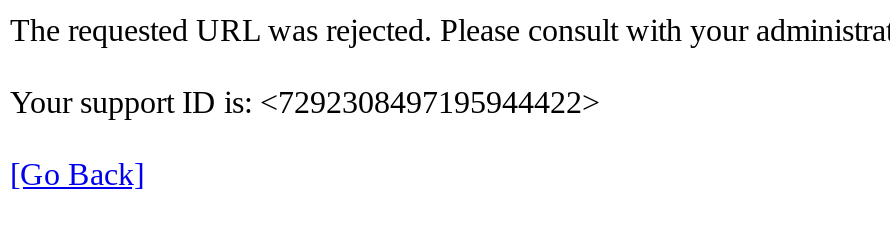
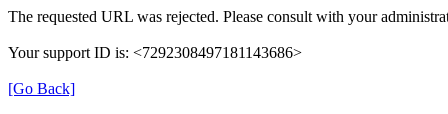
[10,85,600,119] Your support ID is: <7292308497195944422> -> [8,44,302,61] Your support ID is: <7292308497181143686>

